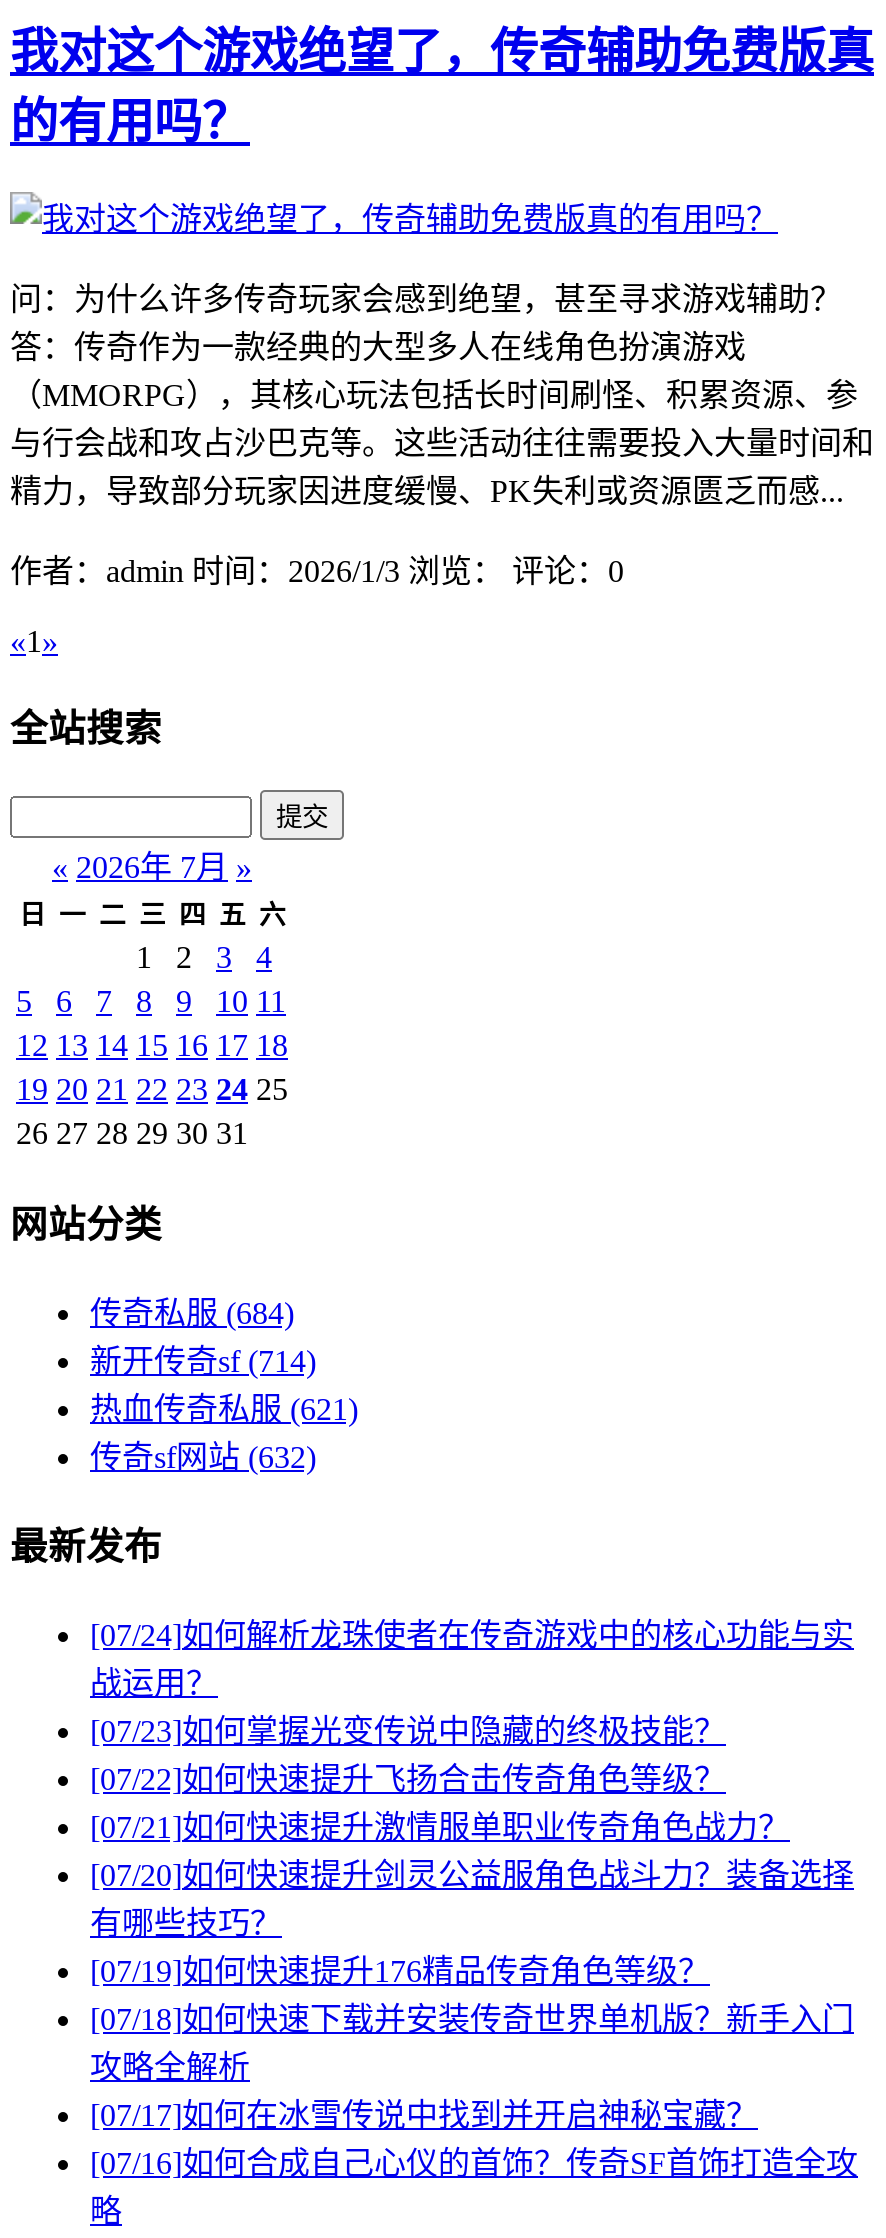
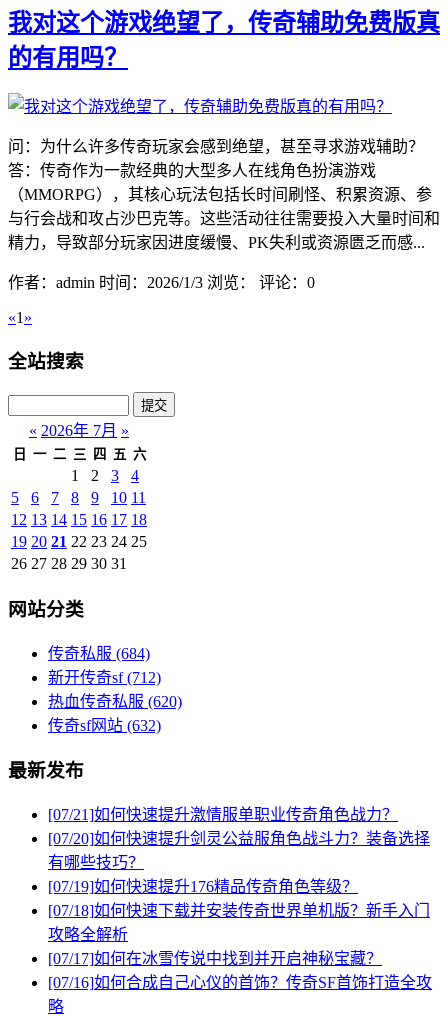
[90,1344,316,1378] 新开传奇sf (714) -> [48,669,161,686] 新开传奇sf (712)
[90,1392,358,1426] 热血传奇私服(621) -> [48,693,182,710] 热血传奇私服(620)
[90,1617,854,1795] [07/24]如何解析龙珠使者在传奇游戏中的核心功能与实 | 战运用？ | [07/23]如何掌握光变传说中隐藏的终极技能？ | [07/22]如何快速提升飞扬合击传奇角色等级？ -> none

